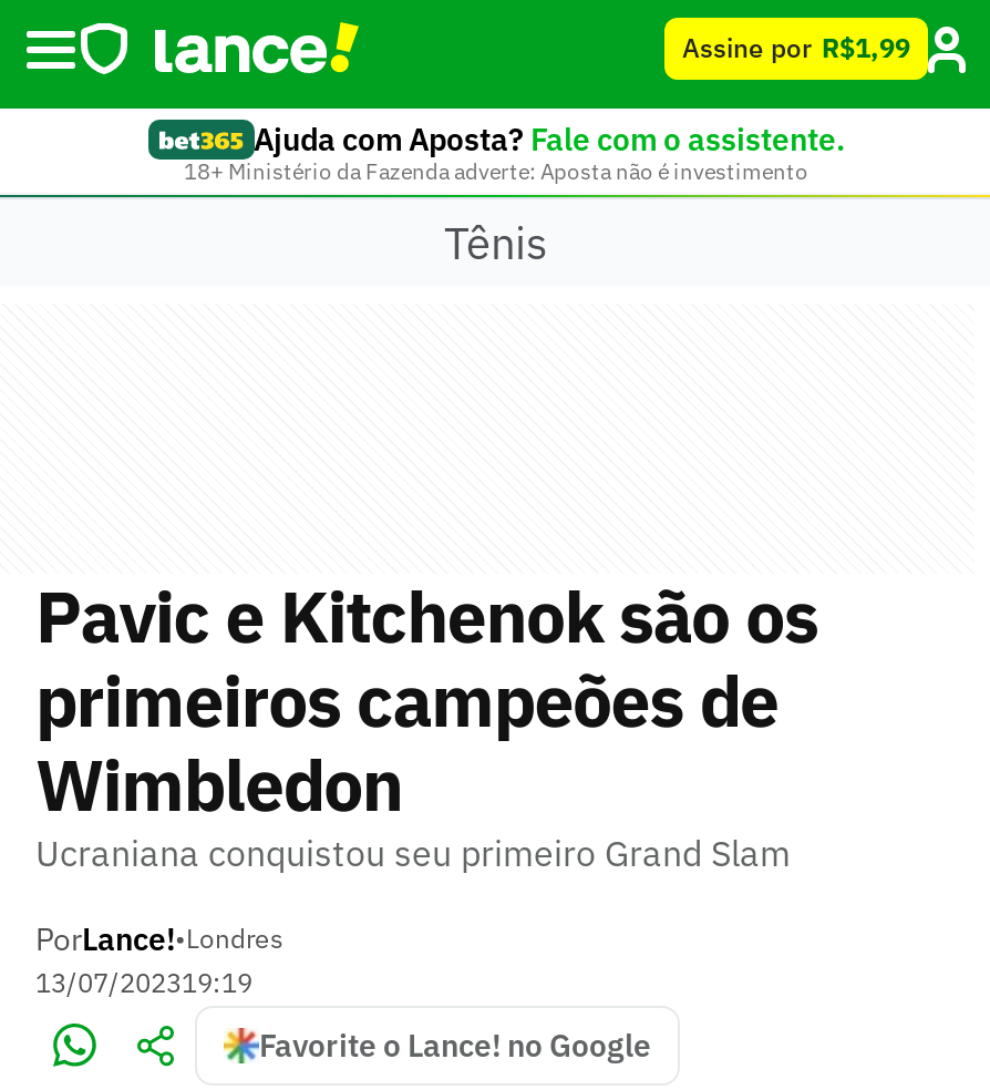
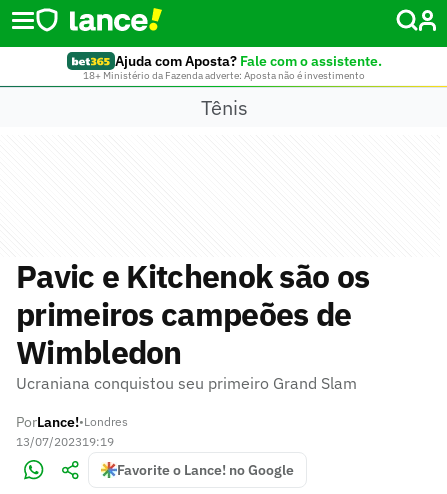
[682,31,910,64] Assine por R$1,99 -> none

